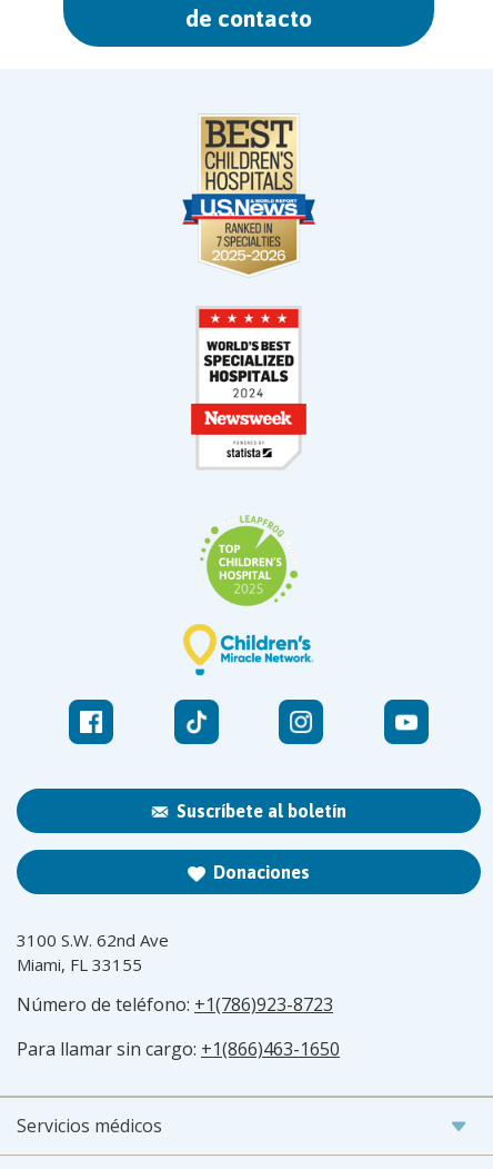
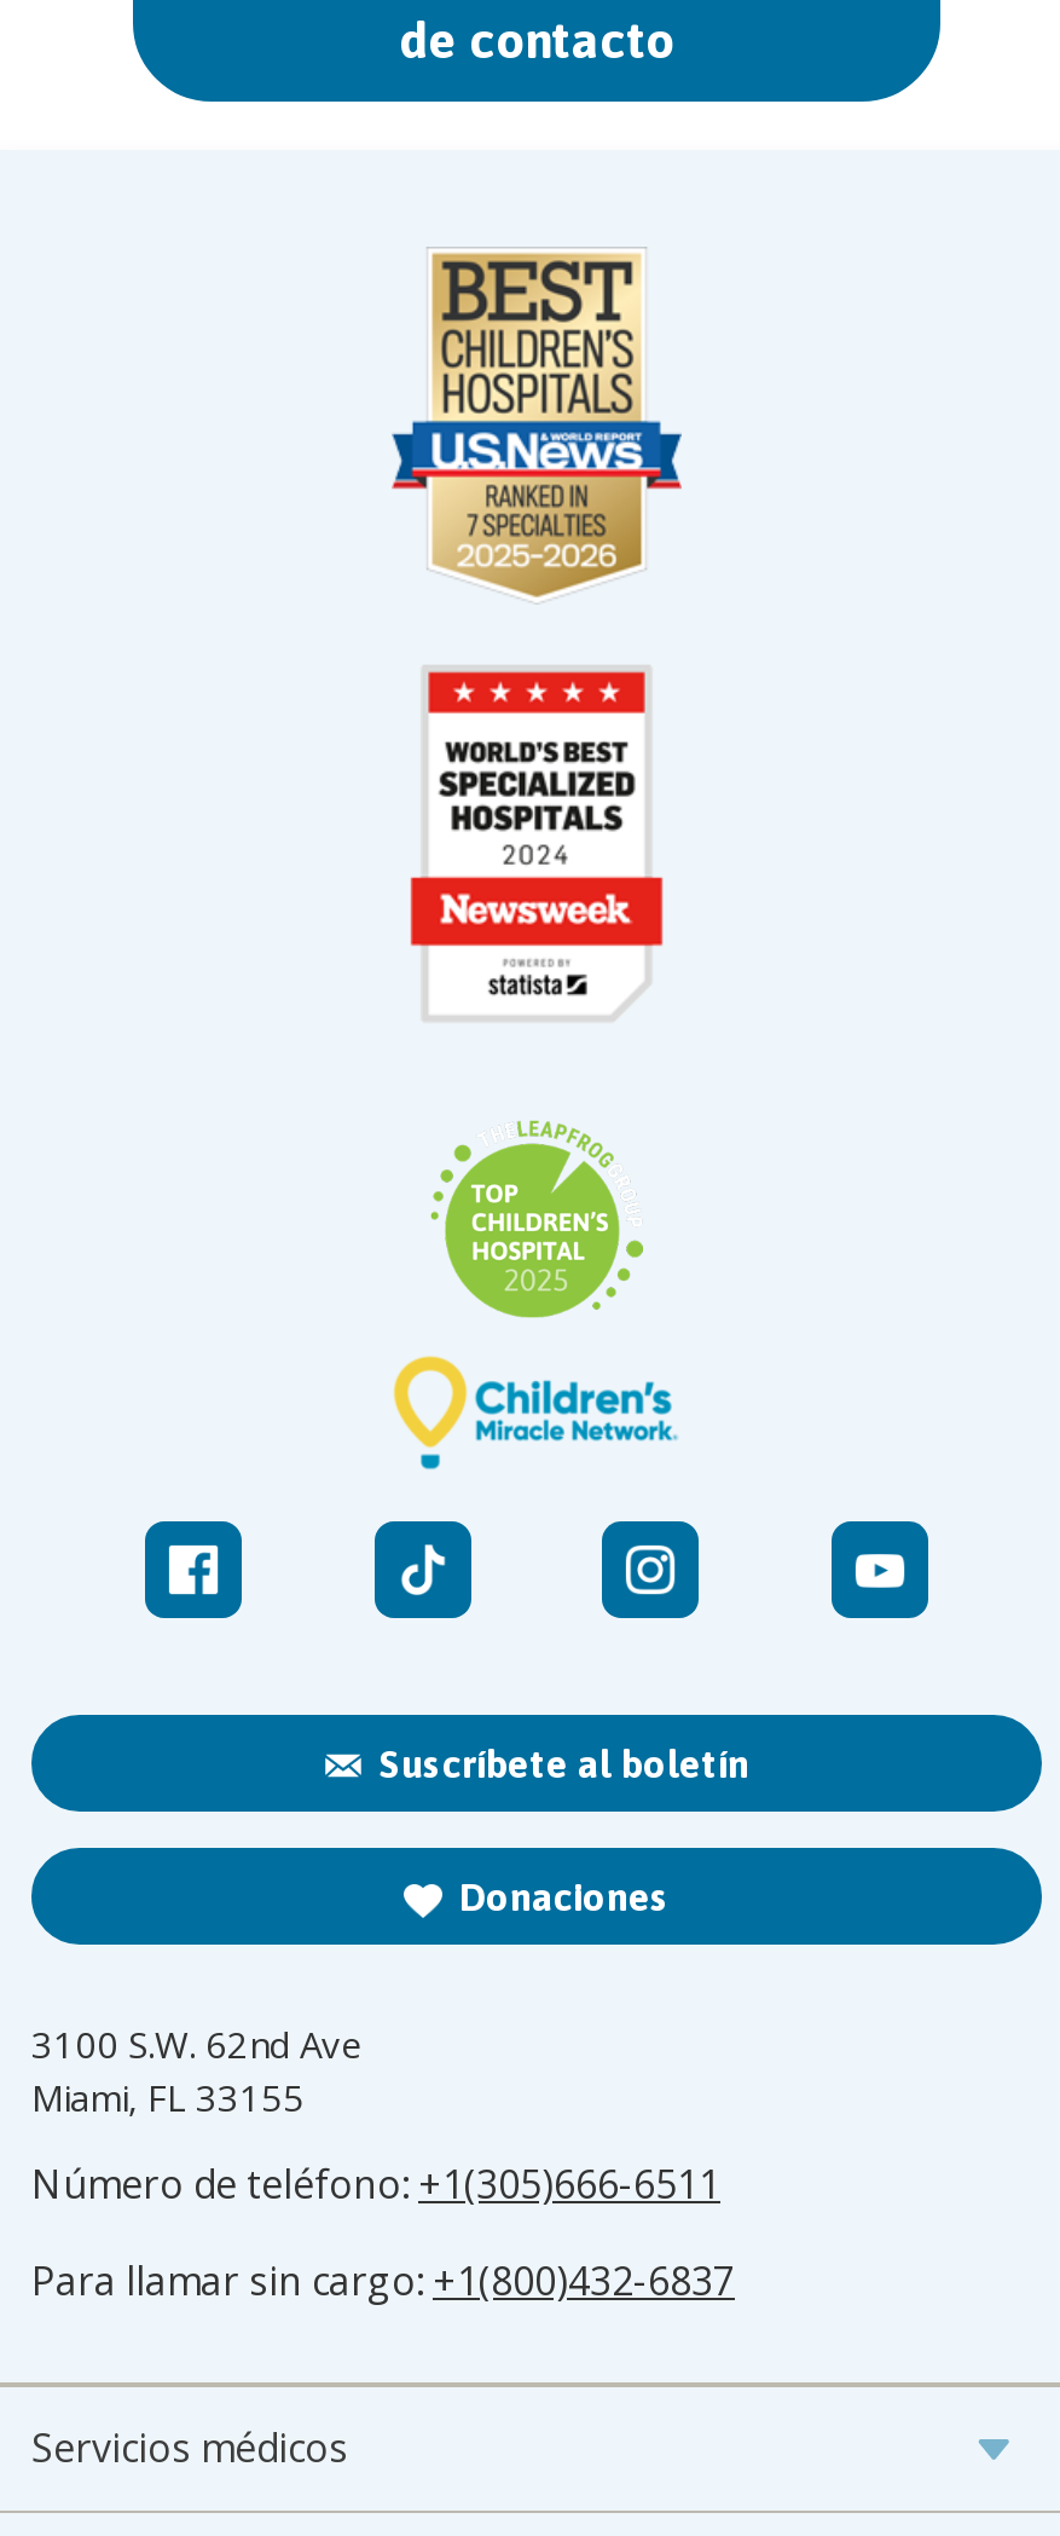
[17,993,333,1017] Número de teléfono: +1(786)923-8723 -> [31,2158,720,2212] Número de teléfono: +1(305)666-6511
[17,1037,340,1062] Para llamar sin cargo: +1(866)463-1650 -> [31,2255,735,2308] Para llamar sin cargo: +1(800)432-6837

